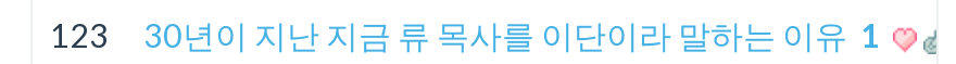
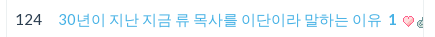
[50,15,880,54] 123 30년이 지난 지금 류 목사를 이단이라 말하는 이유 1 -> [15,10,397,28] 124 30년이 지난 지금 류 목사를 이단이라 말하는 이유 1

